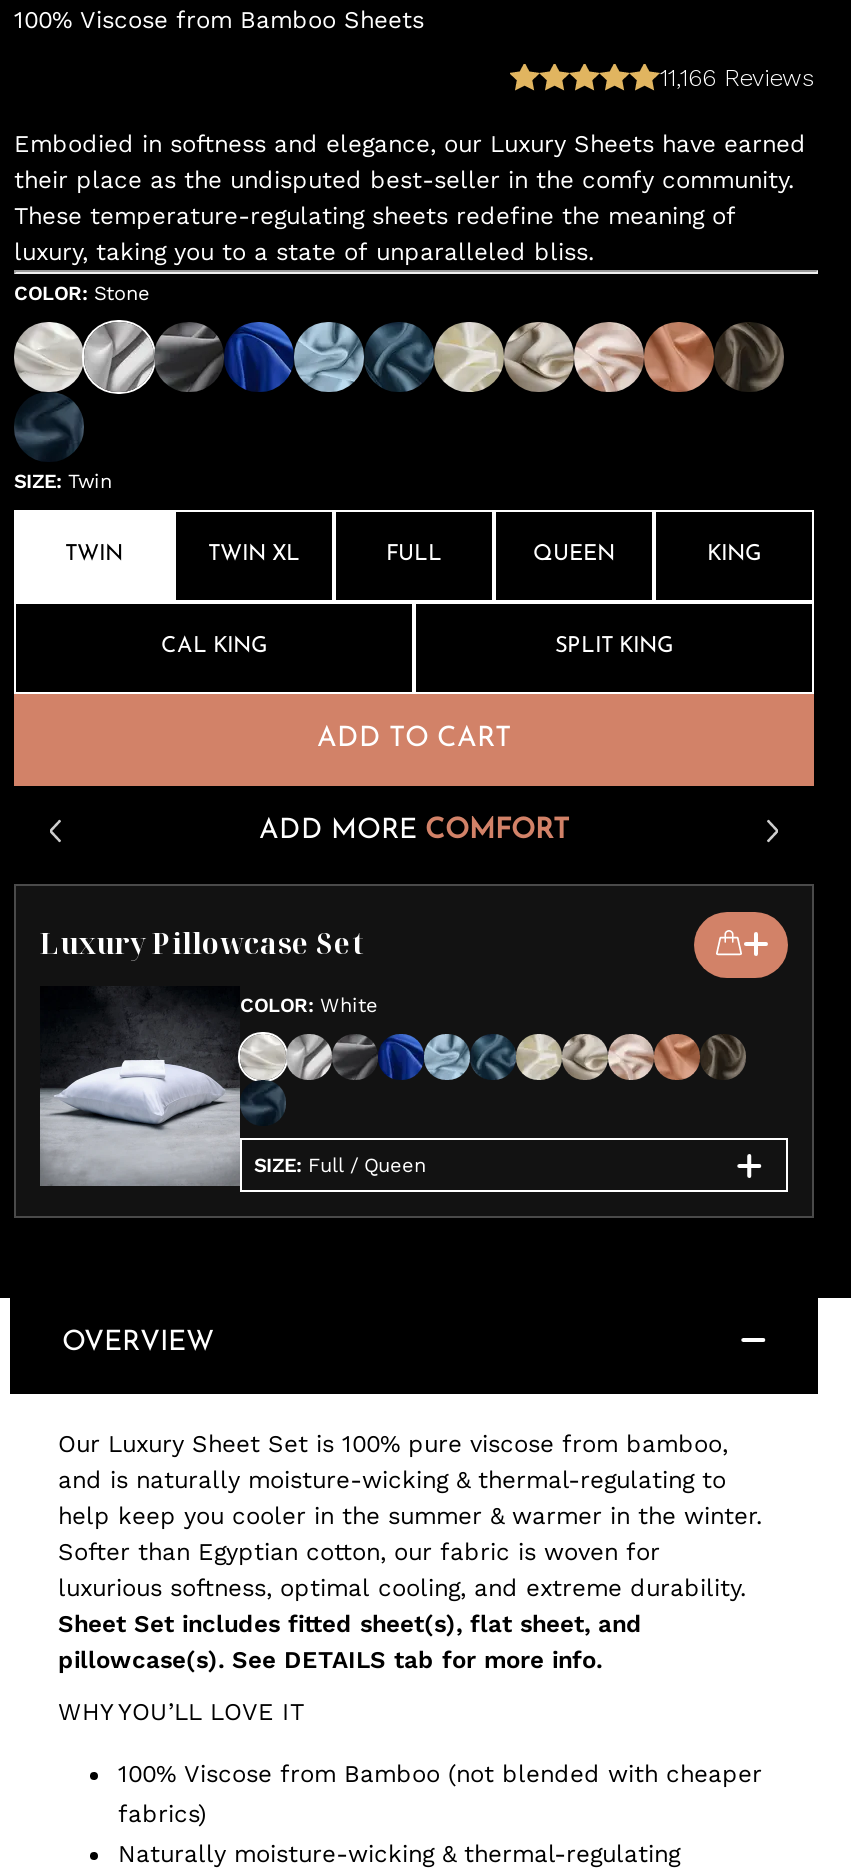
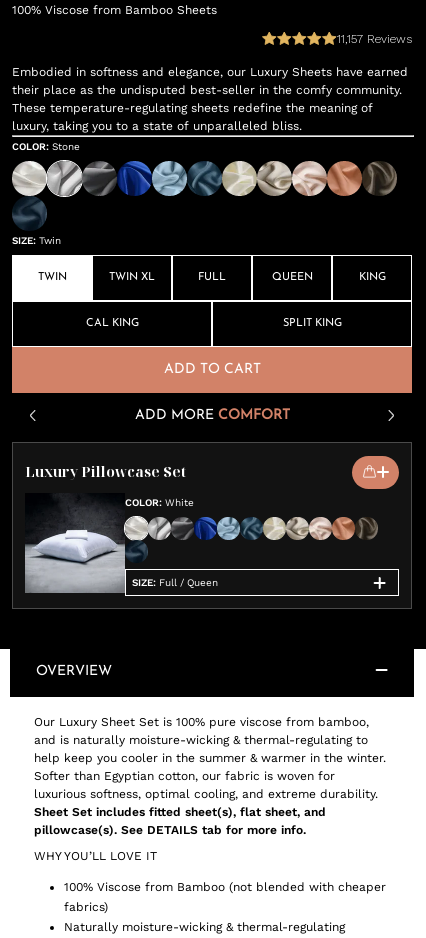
[660,64,814,92] 11,166 Reviews -> [337,32,412,46] 11,157 Reviews

